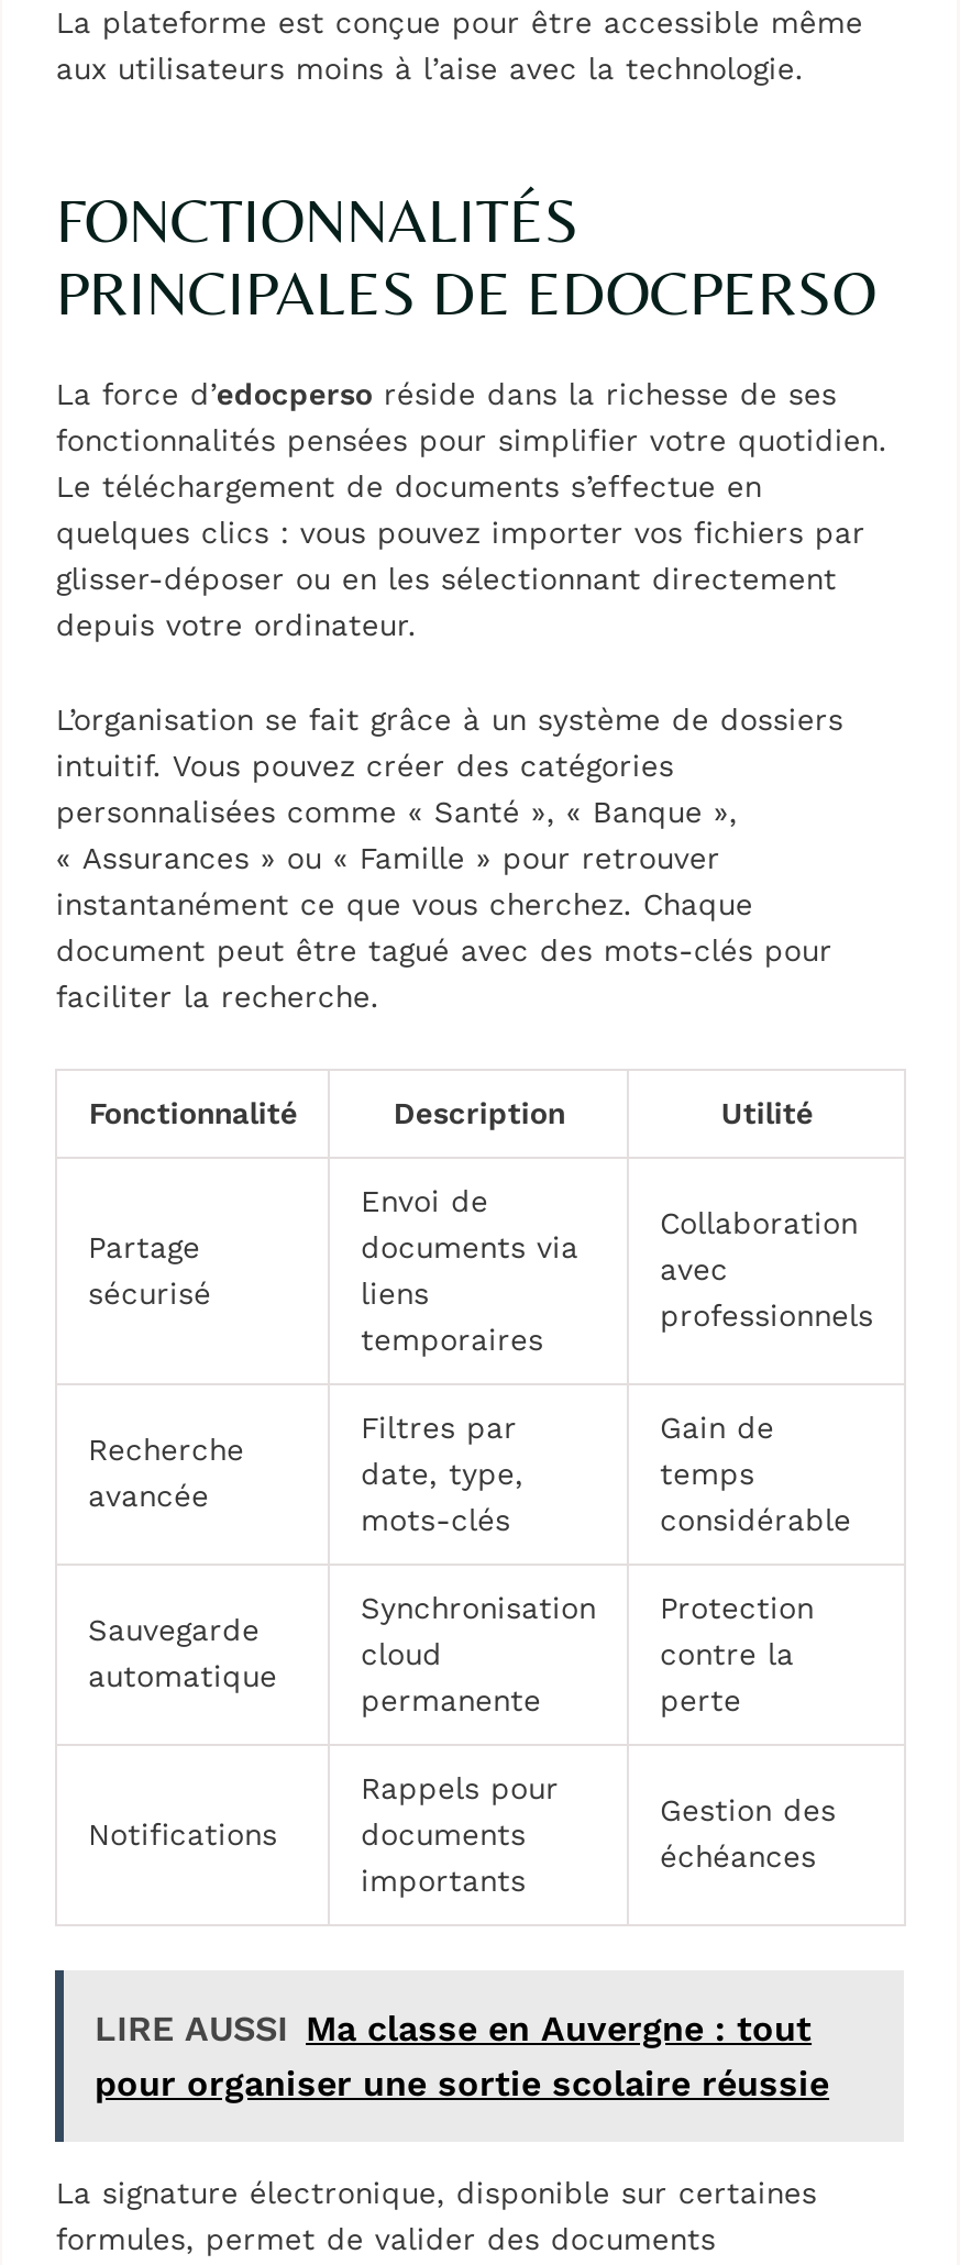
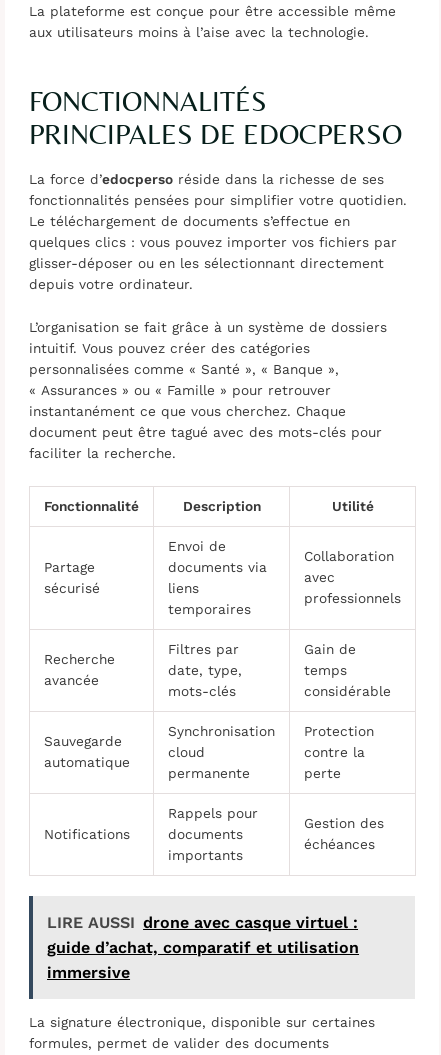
[95,2008,829,2104] LIRE AUSSI Ma classe en Auvergne : tout | pour organiser une sortie scolaire réussie -> [47,913,359,982] LIRE AUSSI drone avec casque virtuel : | guide d’achat, comparatif et utilisation | immersive

